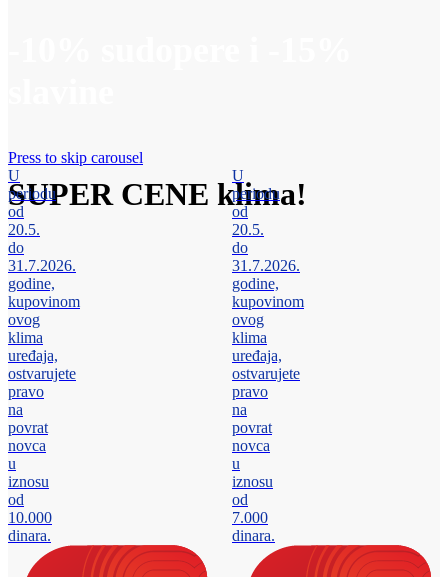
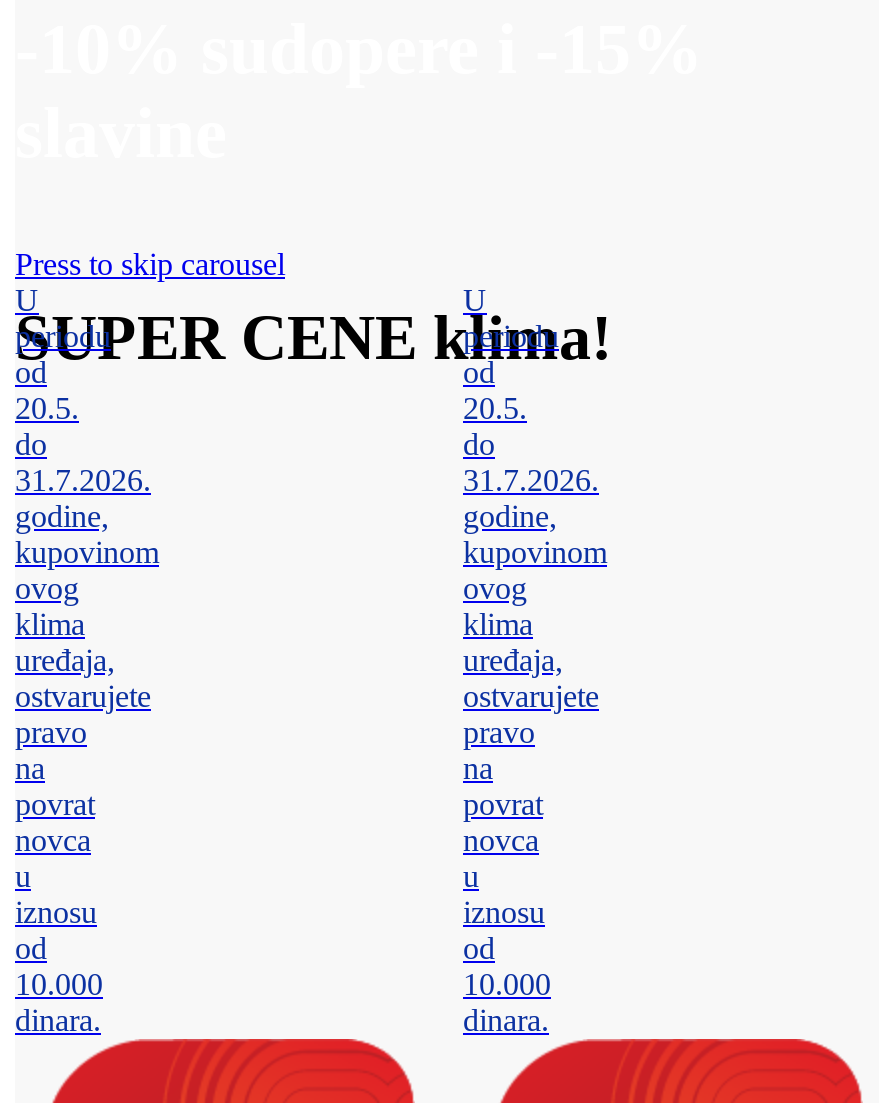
[232,509,268,526] 7.000 -> [463,967,551,1001] 10.000

